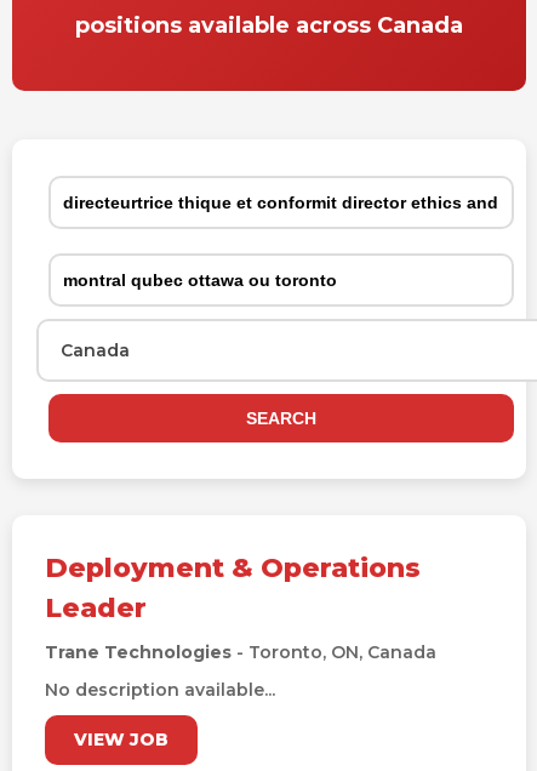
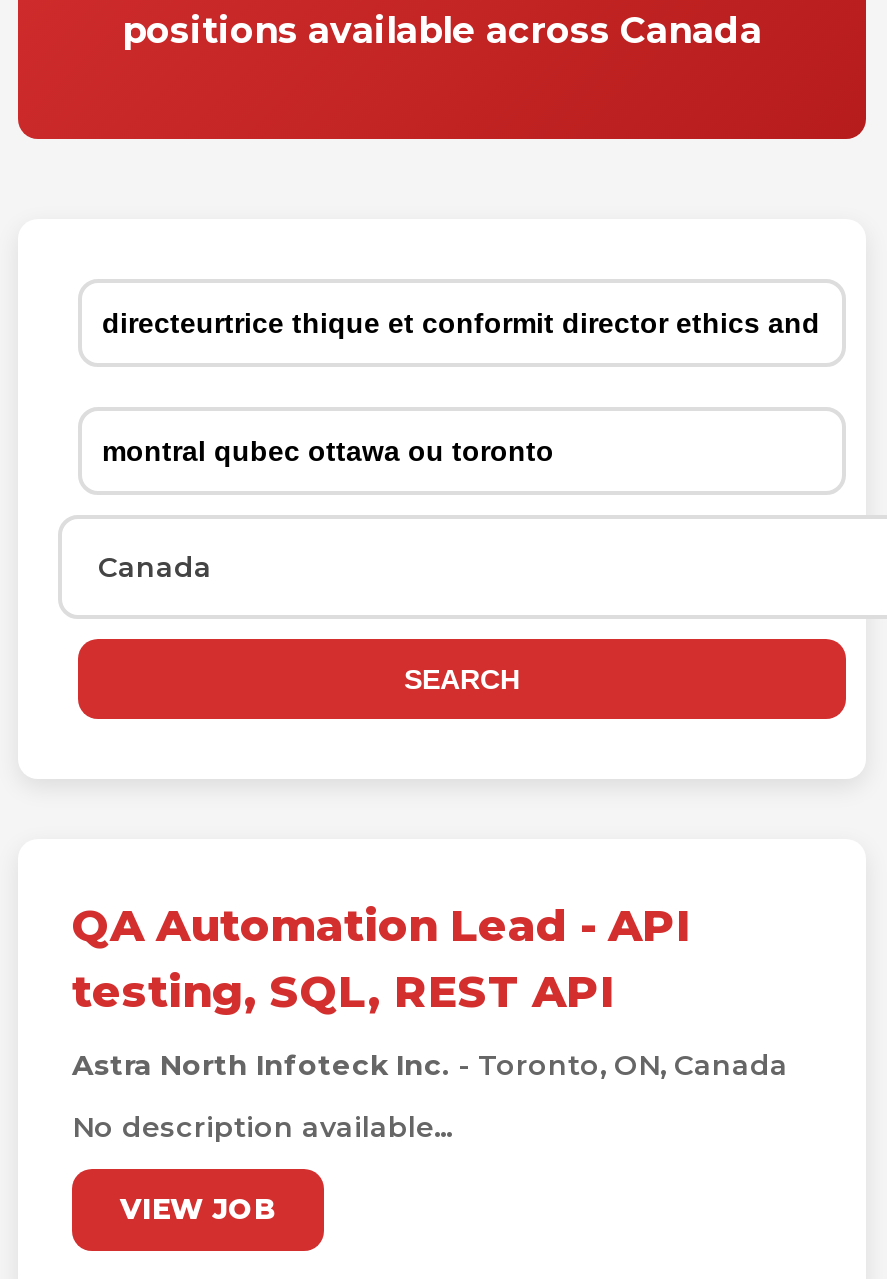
[45,552,421,624] Deployment & Operations | Leader -> [72,899,692,1019] QA Automation Lead - API | testing, SQL, REST API
[45,641,436,663] Trane Technologies - Toronto, ON, Canada -> [72,1047,788,1083] Astra North Infoteck Inc. - Toronto, ON, Canada

